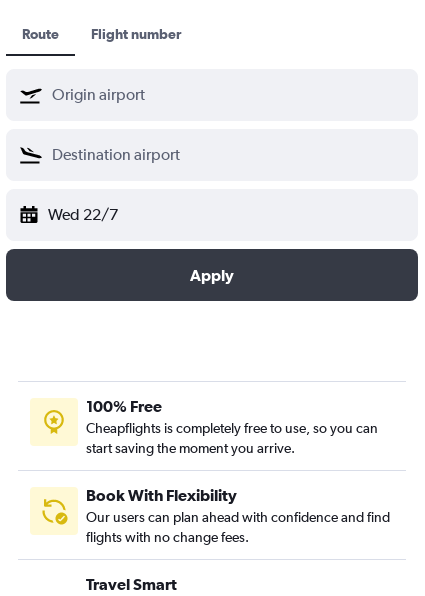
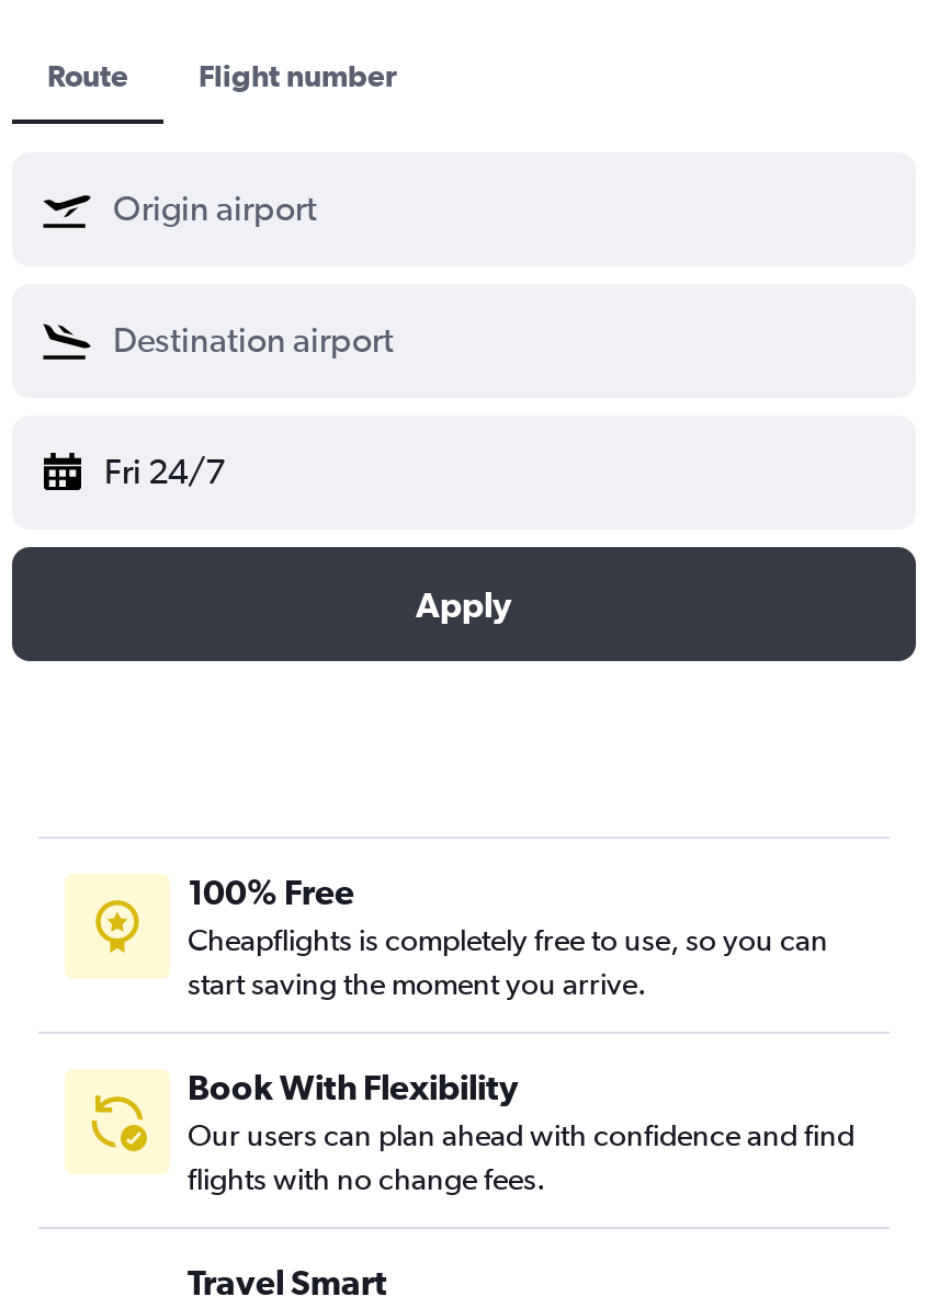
[48,204,118,223] Wed 22/7 -> [104,450,225,491] Fri 24/7

